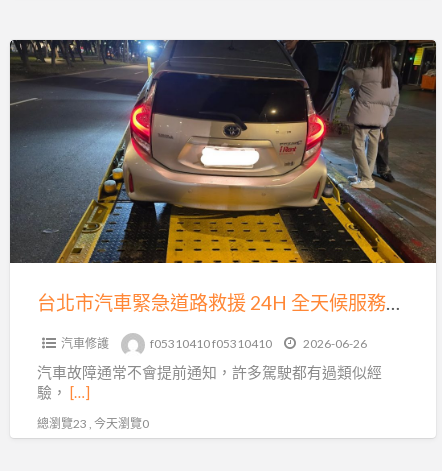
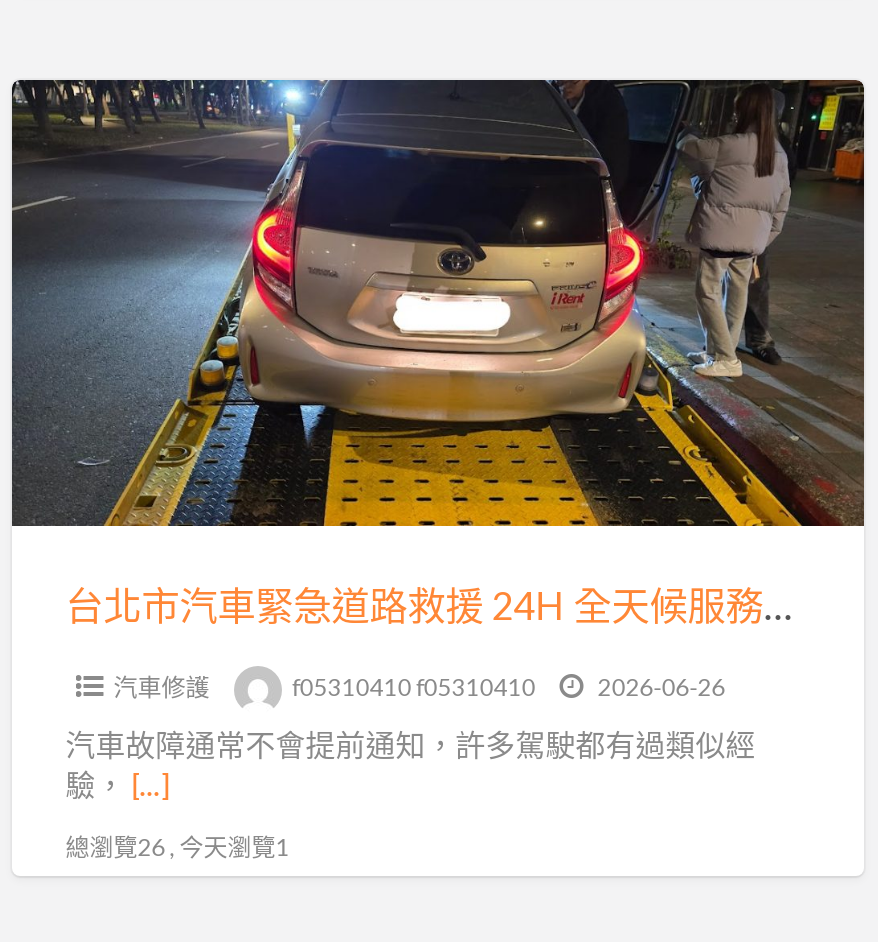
[37,416,149,431] 總瀏覽23 , 今天瀏覽0 -> [65,831,289,861] 總瀏覽26 , 今天瀏覽1

